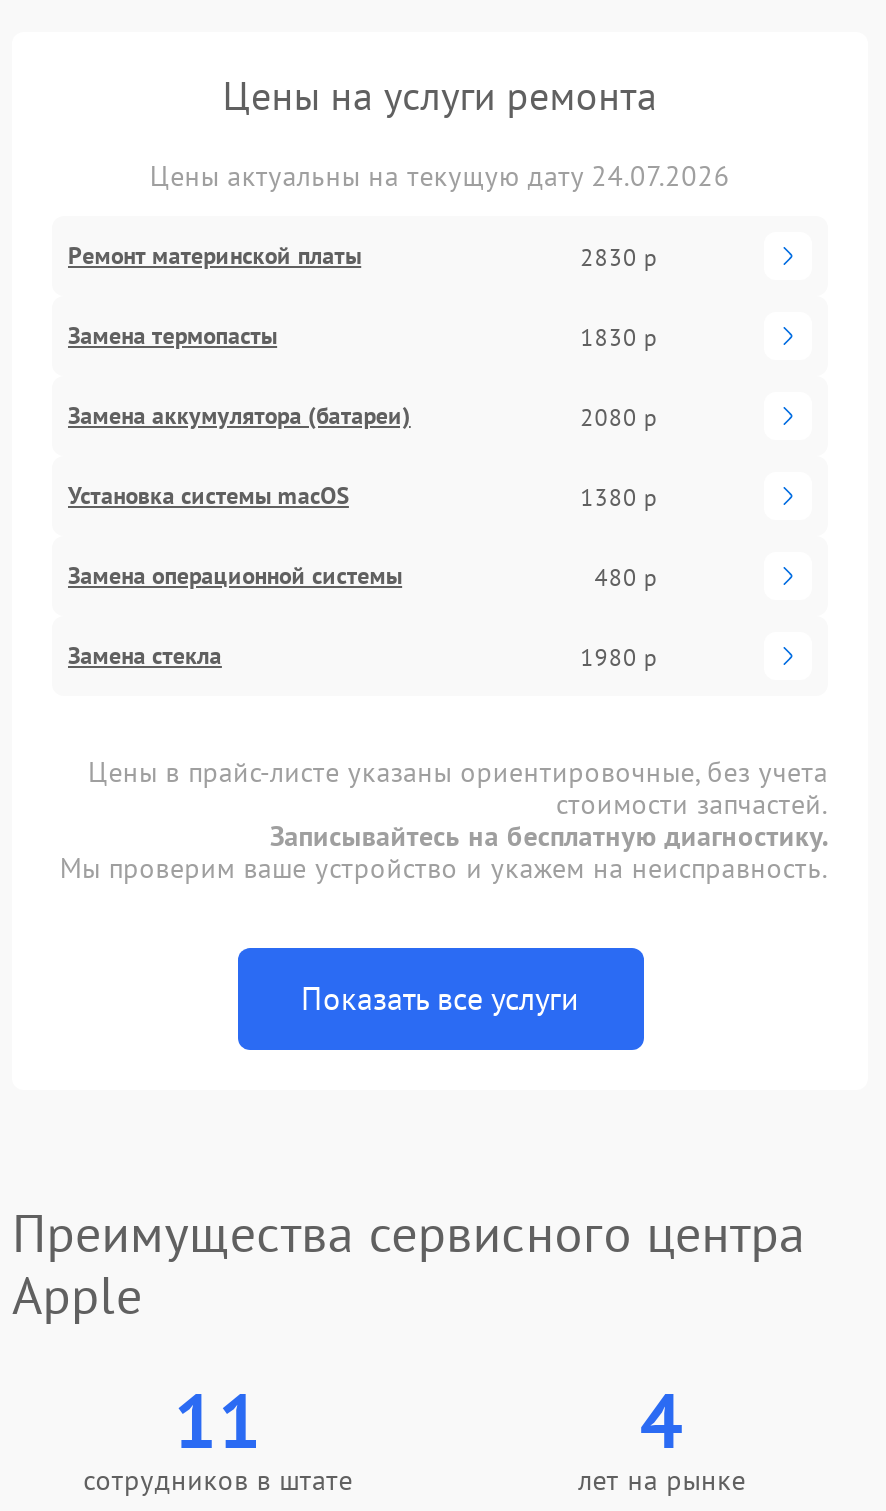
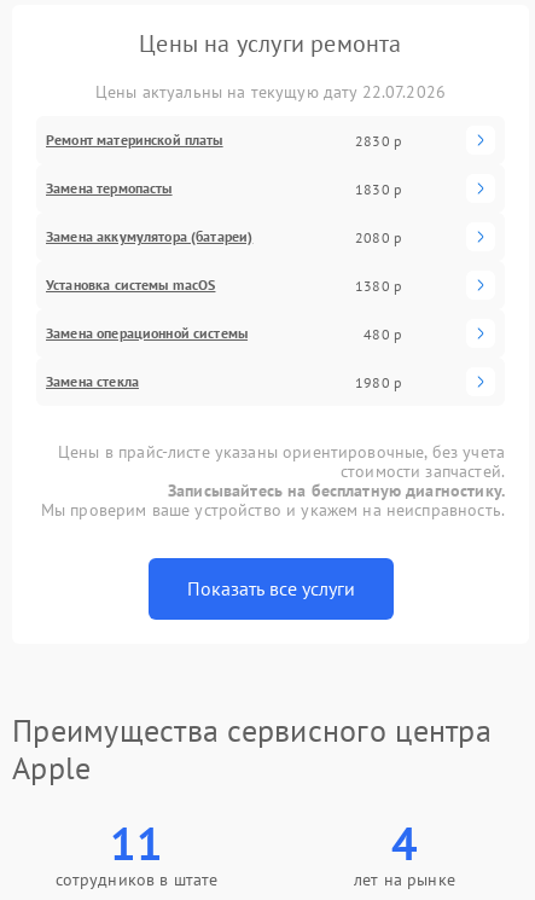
[150,158,730,194] Цены актуальны на текущую дату 24.07.2026 -> [95,81,446,103] Цены актуальны на текущую дату 22.07.2026

